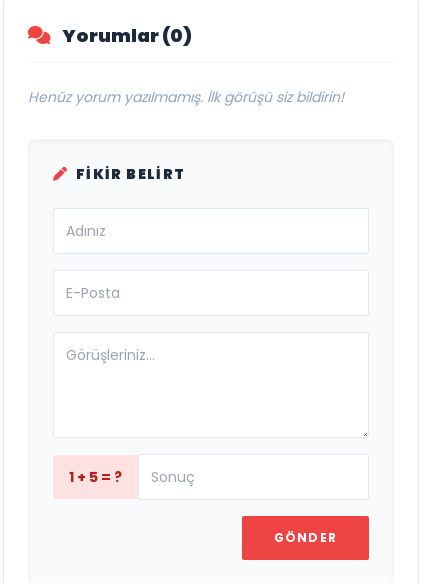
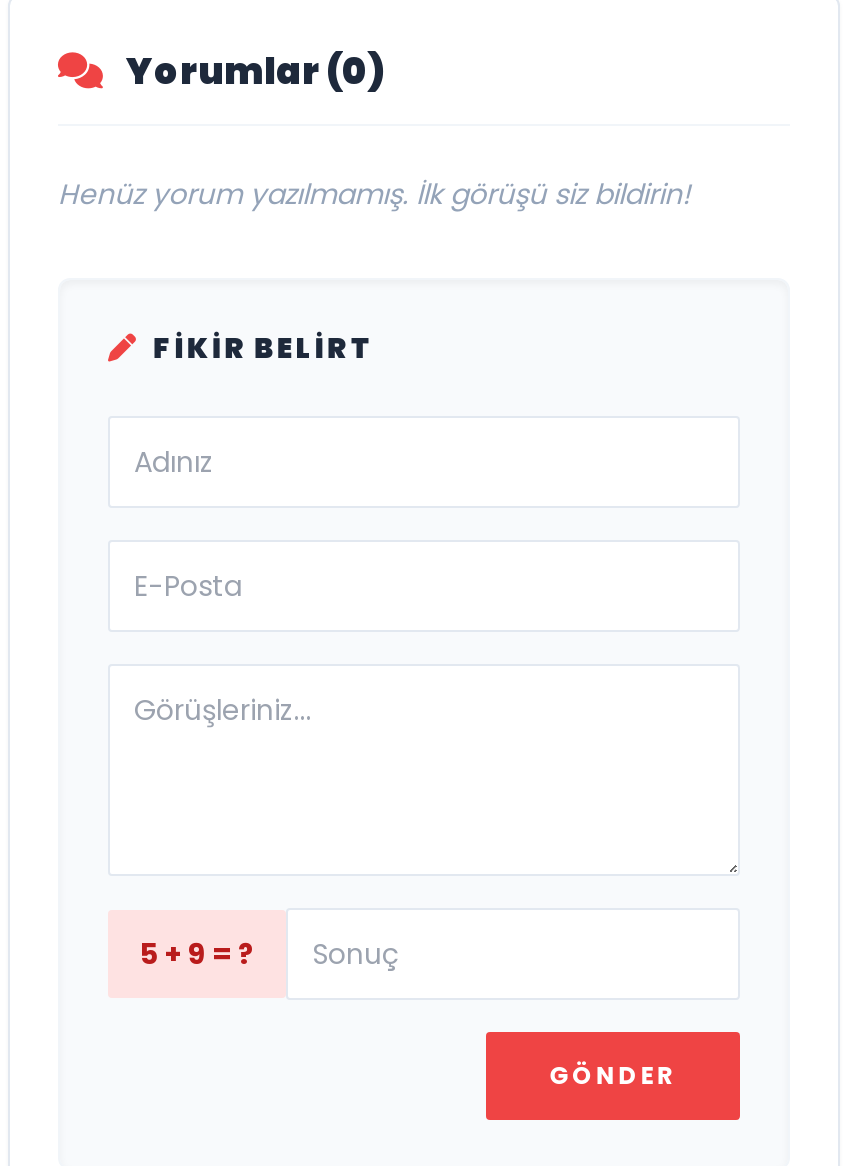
[69,467,122,487] 1 + 5 = ? -> [140,935,254,975] 5 + 9 = ?

